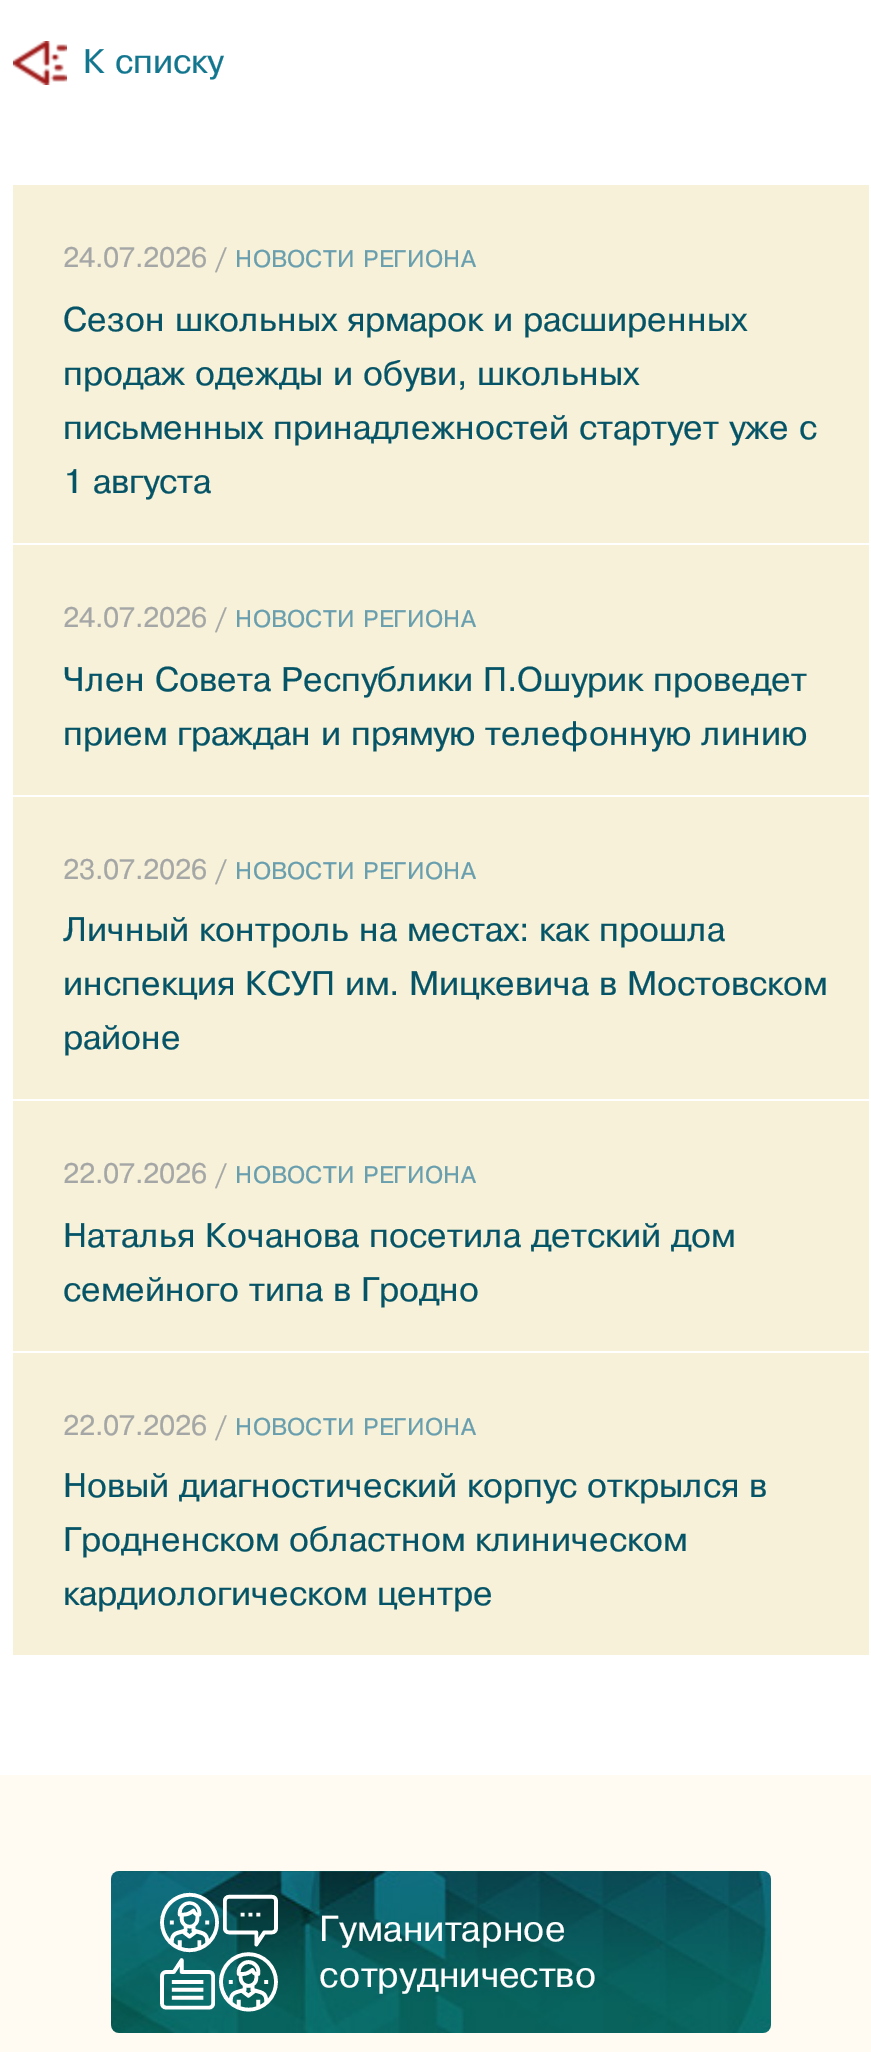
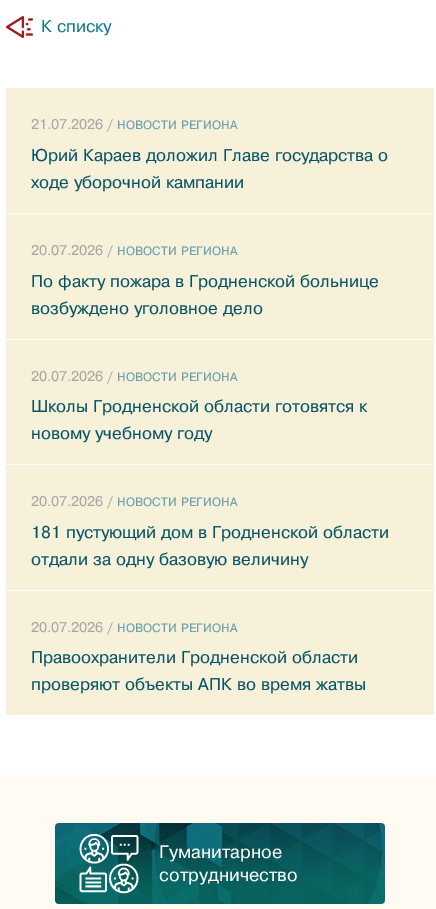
[63,242,475,274] 24.07.2026 / НОВОСТИ РЕГИОНА -> [31,116,237,132] 21.07.2026 / НОВОСТИ РЕГИОНА
[63,301,817,501] Сезон школьных ярмарок и расширенных | продаж одежды и обуви, школьных | письменных принадлежностей стартует уже с | 1 августа -> [31,146,388,192] Юрий Караев доложил Главе государства о | ходе уборочной кампании
[63,601,475,633] 24.07.2026 / НОВОСТИ РЕГИОНА -> [31,242,237,258] 20.07.2026 / НОВОСТИ РЕГИОНА
[63,660,807,752] Член Совета Республики П.Ошурик проведет | прием граждан и прямую телефонную линию -> [31,272,379,318] По факту пожара в Гродненской больнице | возбуждено уголовное дело
[63,852,475,884] 23.07.2026 / НОВОСТИ РЕГИОНА -> [31,368,237,384] 20.07.2026 / НОВОСТИ РЕГИОНА
[63,911,827,1057] Личный контроль на местах: как прошла | инспекция КСУП им. Мицкевича в Мостовском | районе -> [31,397,367,443] Школы Гродненской области готовятся к | новому учебному году
[63,1157,475,1189] 22.07.2026 / НОВОСТИ РЕГИОНА -> [31,493,237,509] 20.07.2026 / НОВОСТИ РЕГИОНА
[63,1217,735,1309] Наталья Кочанова посетила детский дом | семейного типа в Гродно -> [31,523,389,569] 181 пустующий дом в Гродненской области | отдали за одну базовую величину
[63,1409,475,1441] 22.07.2026 / НОВОСТИ РЕГИОНА -> [31,619,237,635] 20.07.2026 / НОВОСТИ РЕГИОНА
[63,1468,767,1614] Новый диагностический корпус открылся в | Гродненском областном клиническом | кардиологическом центре -> [31,648,366,694] Правоохранители Гродненской области | проверяют объекты АПК во время жатвы

